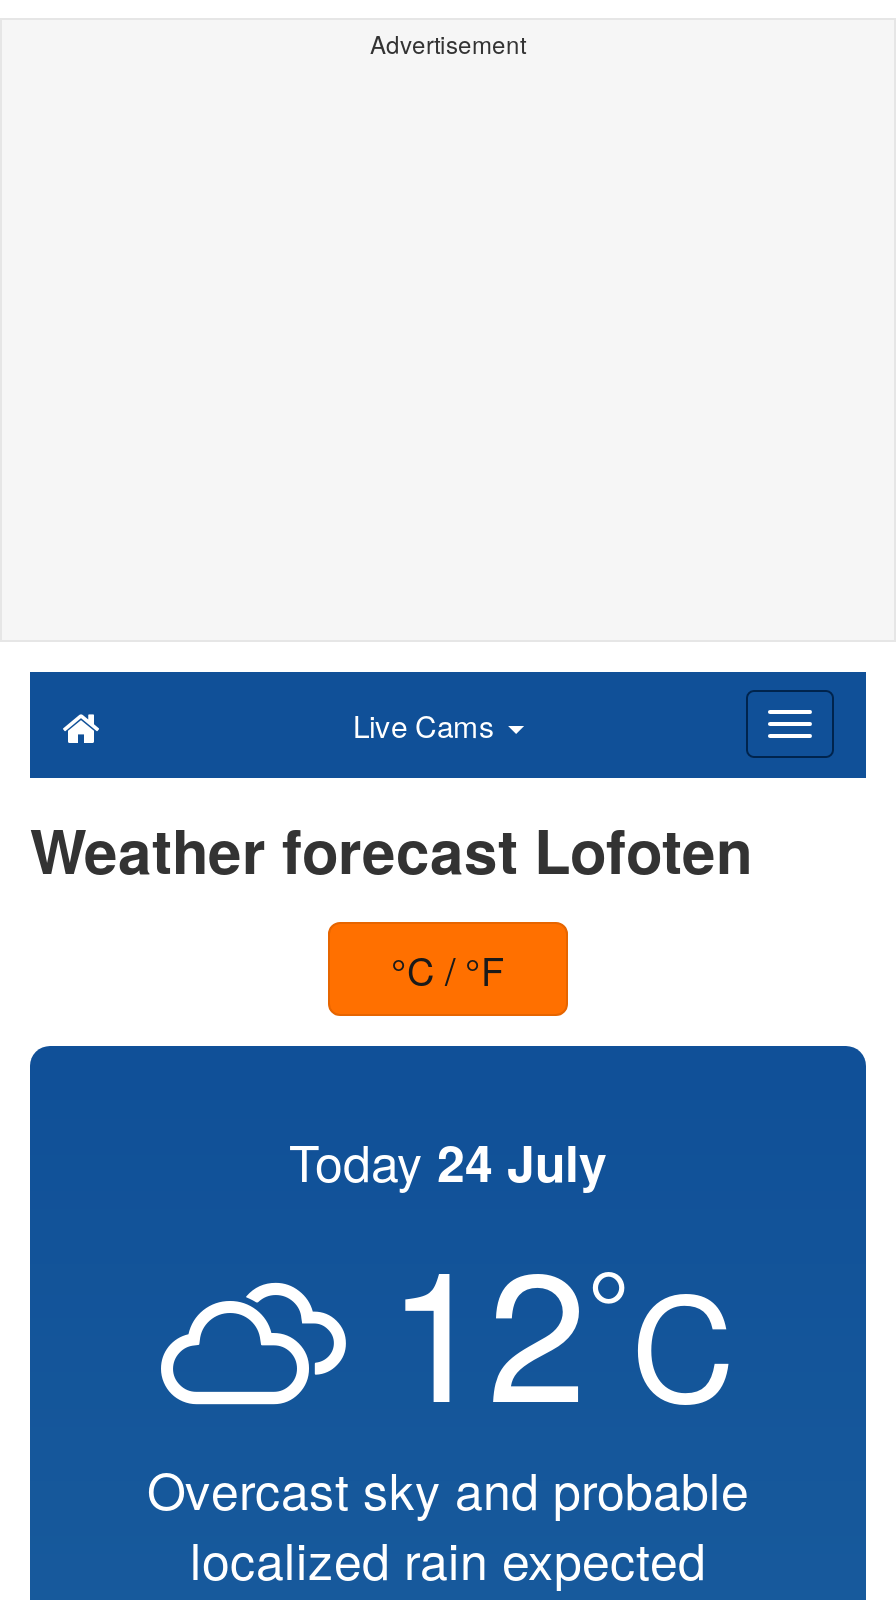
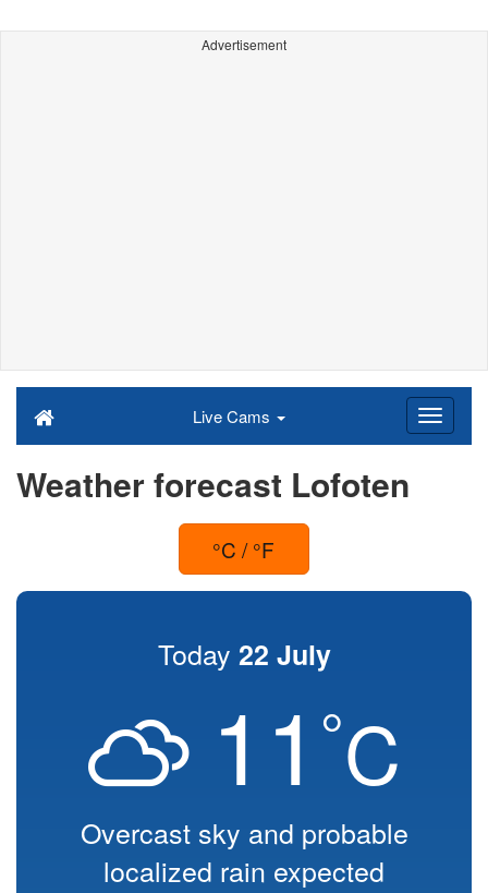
[289,1124,607,1198] Today 24 July -> [157,633,331,674] Today 22 July
[387,1196,735,1454] 12°C -> [211,673,400,813] 11°C

